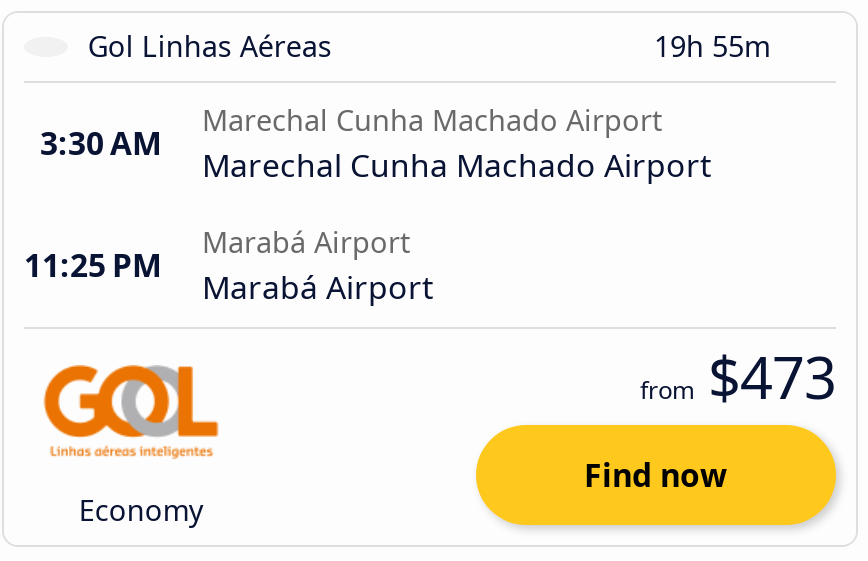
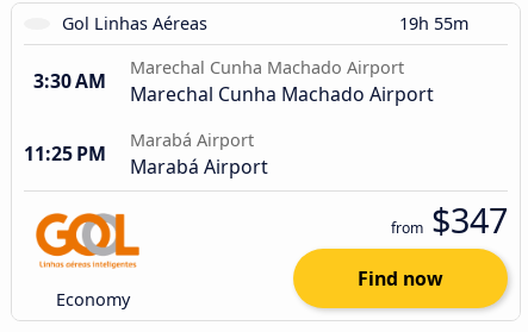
[640,337,836,415] from $473 -> [391,196,508,243] from $347

